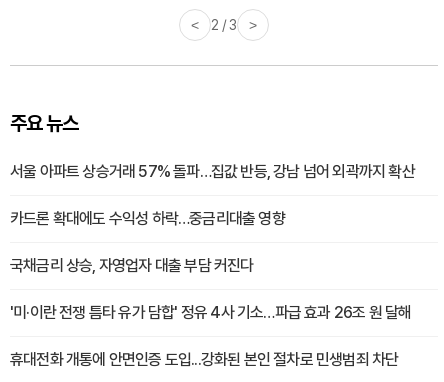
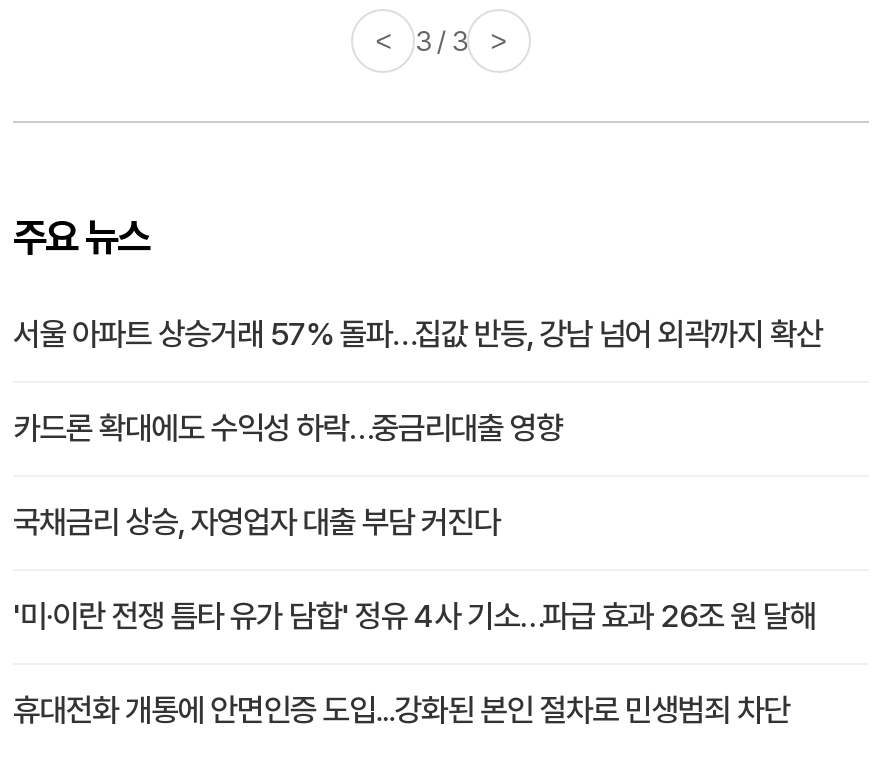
[211,17,237,33] 2 / 3 -> [415,25,467,57] 3 / 3

